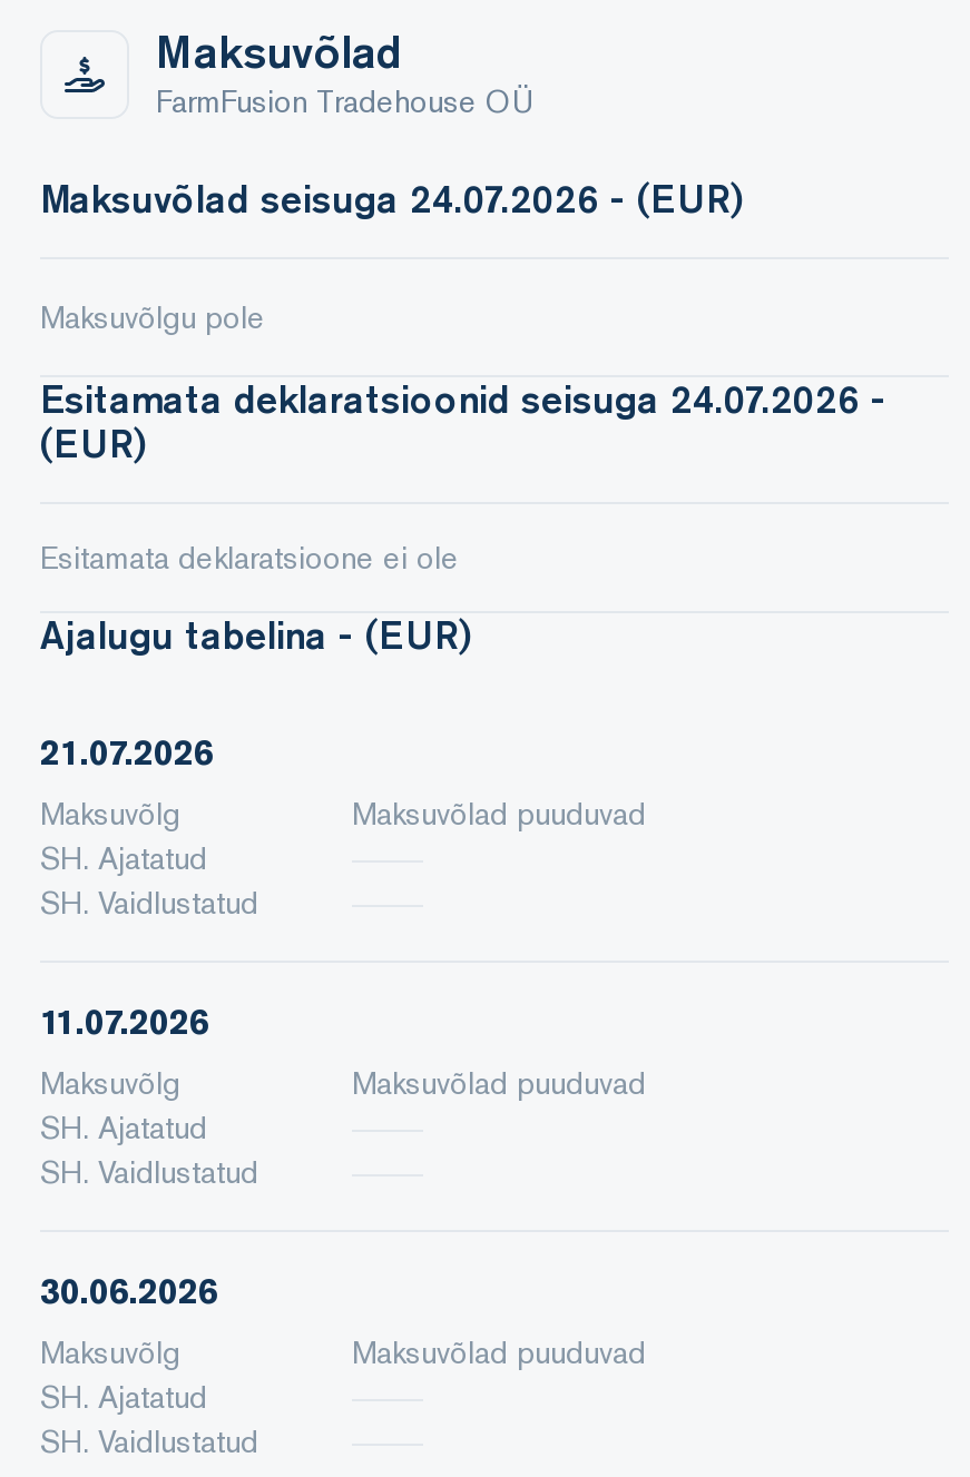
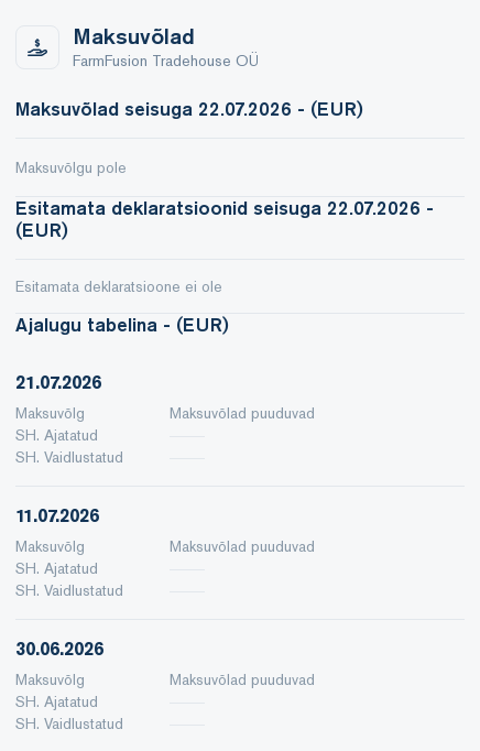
[40,174,744,223] Maksuvõlad seisuga 24.07.2026 - (EUR) -> [15,96,363,121] Maksuvõlad seisuga 22.07.2026 - (EUR)
[40,374,886,423] Esitamata deklaratsioonid seisuga 24.07.2026 - -> [15,195,434,220] Esitamata deklaratsioonid seisuga 22.07.2026 -

